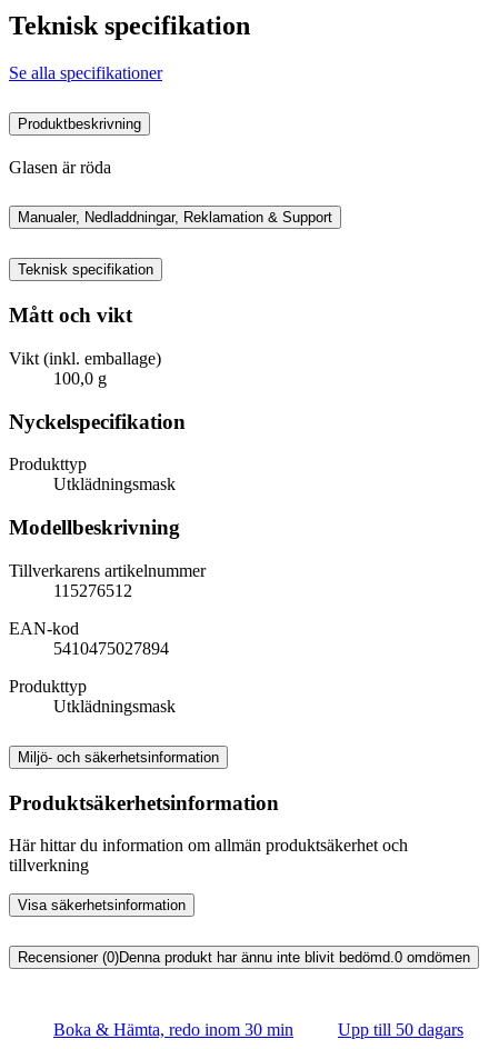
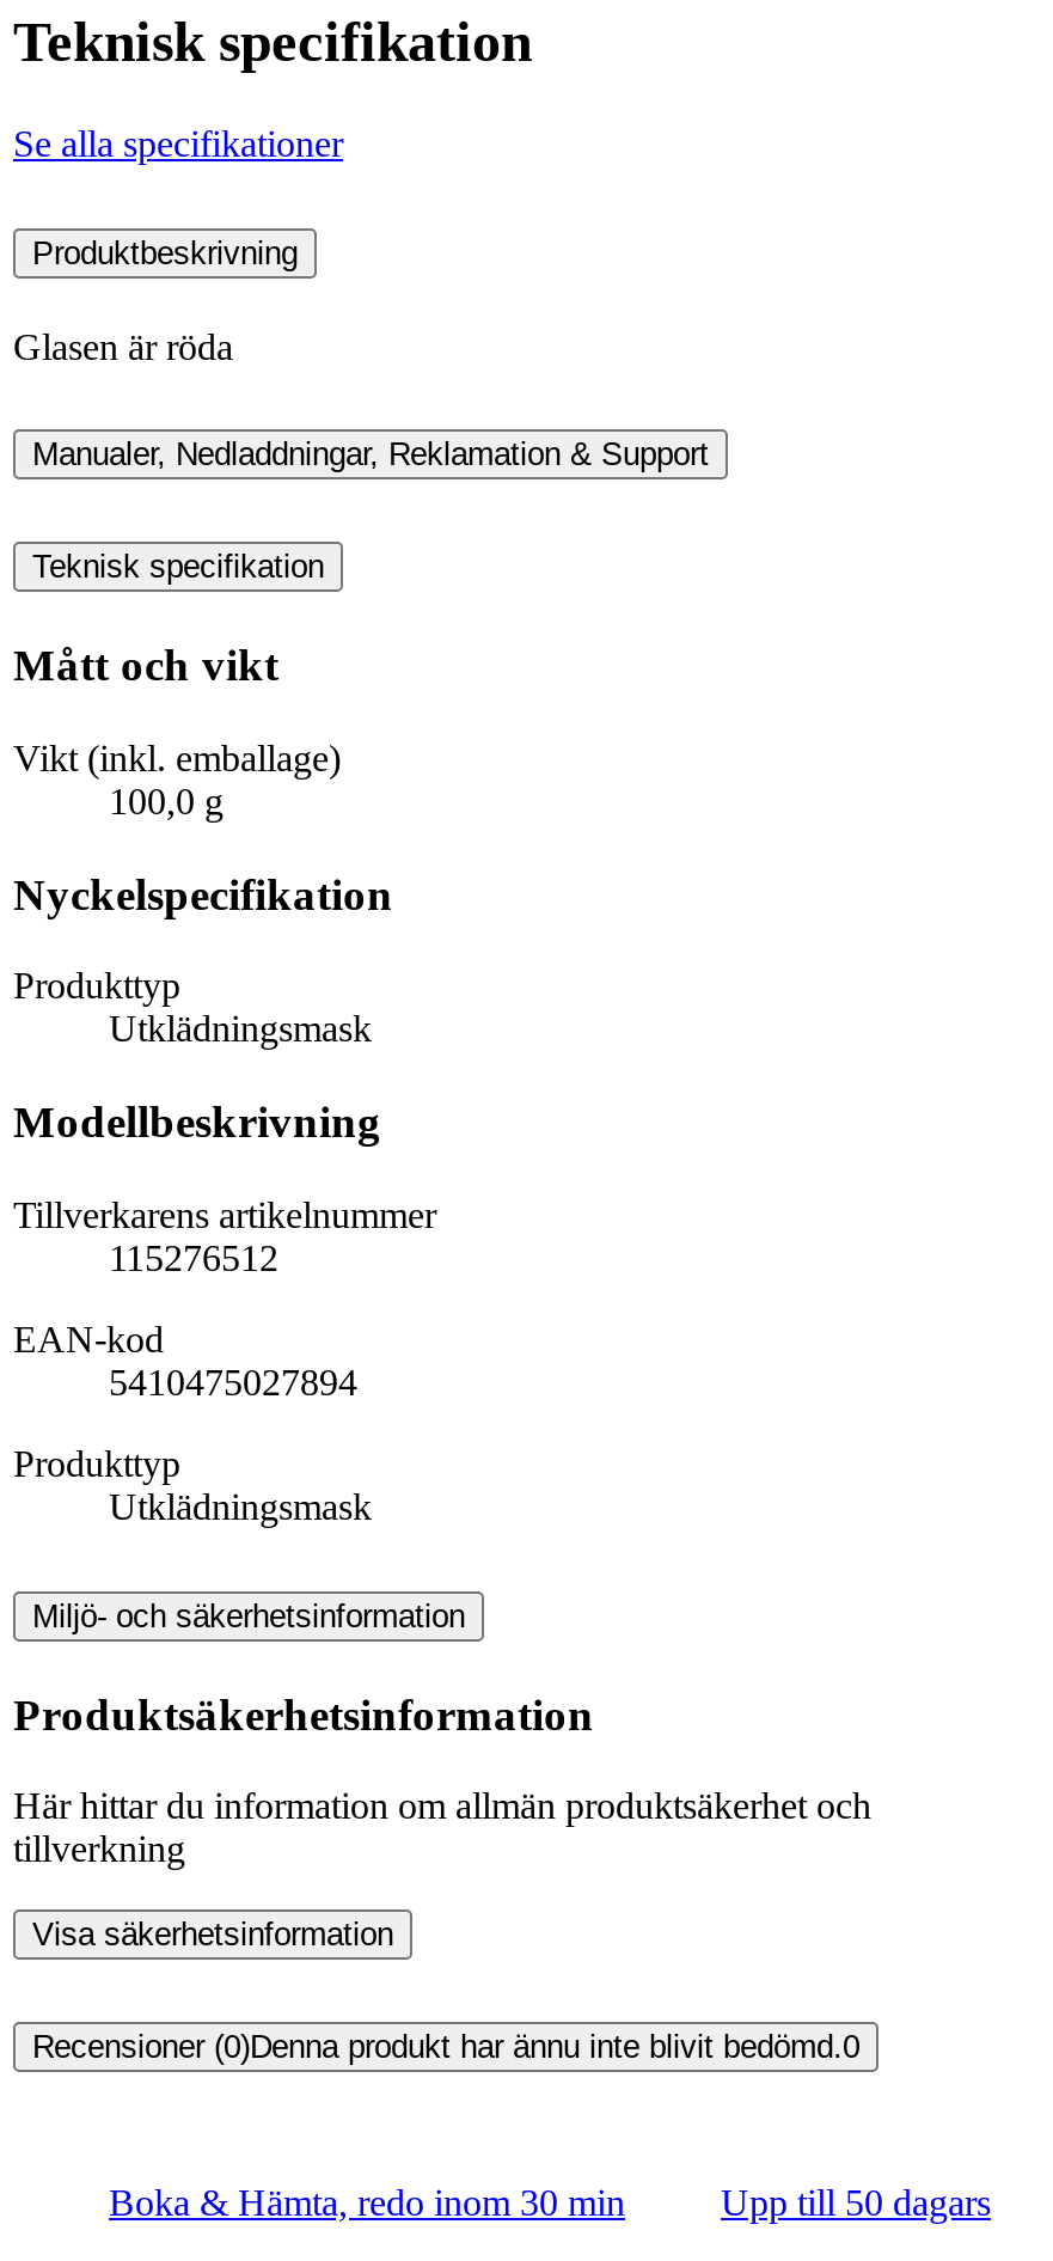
[18,949,470,966] Recensioner (0)Denna produkt har ännu inte blivit bedömd.0 omdömen -> [32,2030,859,2065] Recensioner (0)Denna produkt har ännu inte blivit bedömd.0

